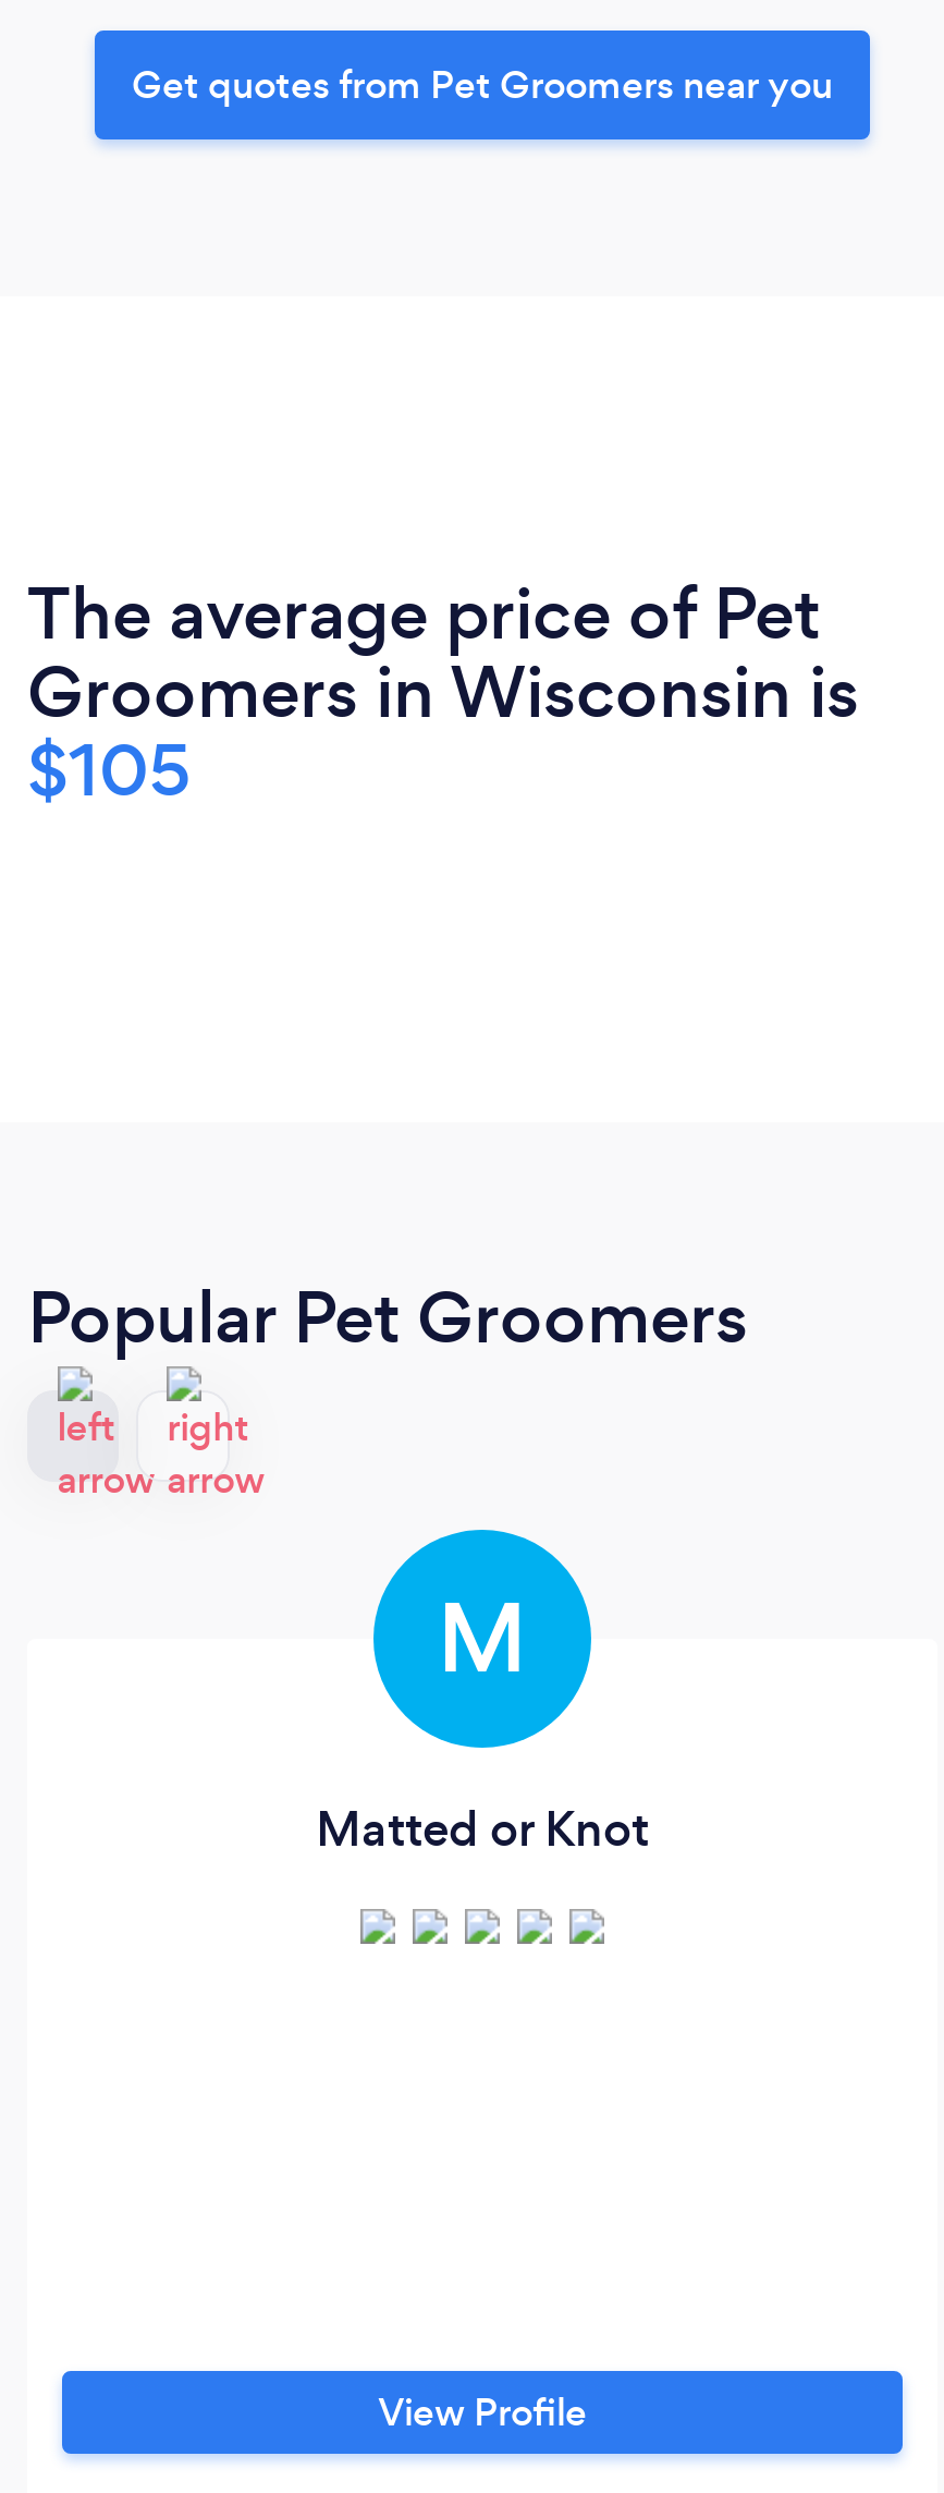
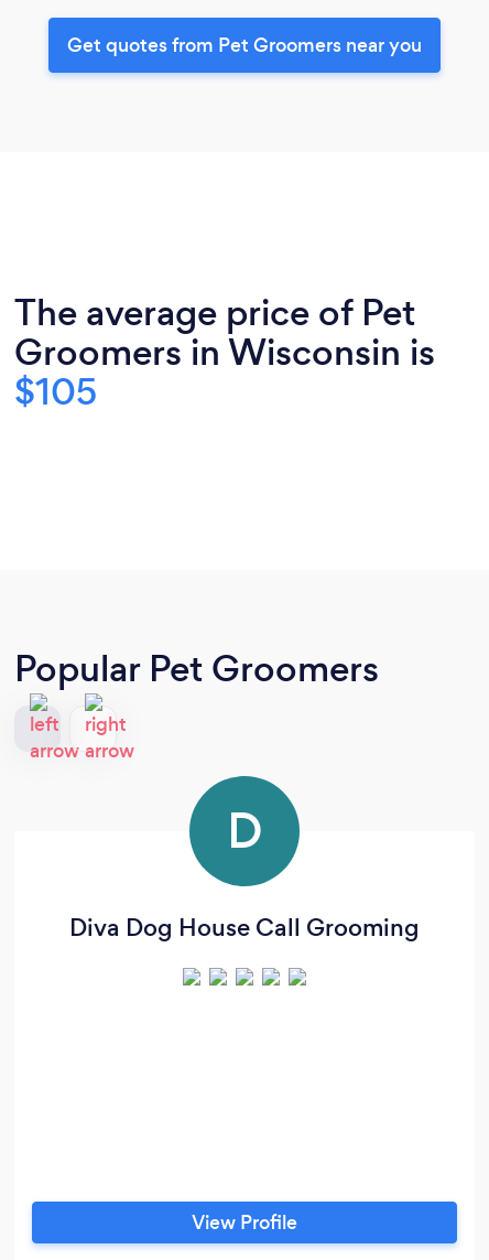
[437,1573,528,1704] M -> [226,798,263,864] D
[316,1795,649,1863] Matted or Knot -> [69,910,420,945] Diva Dog House Call Grooming

